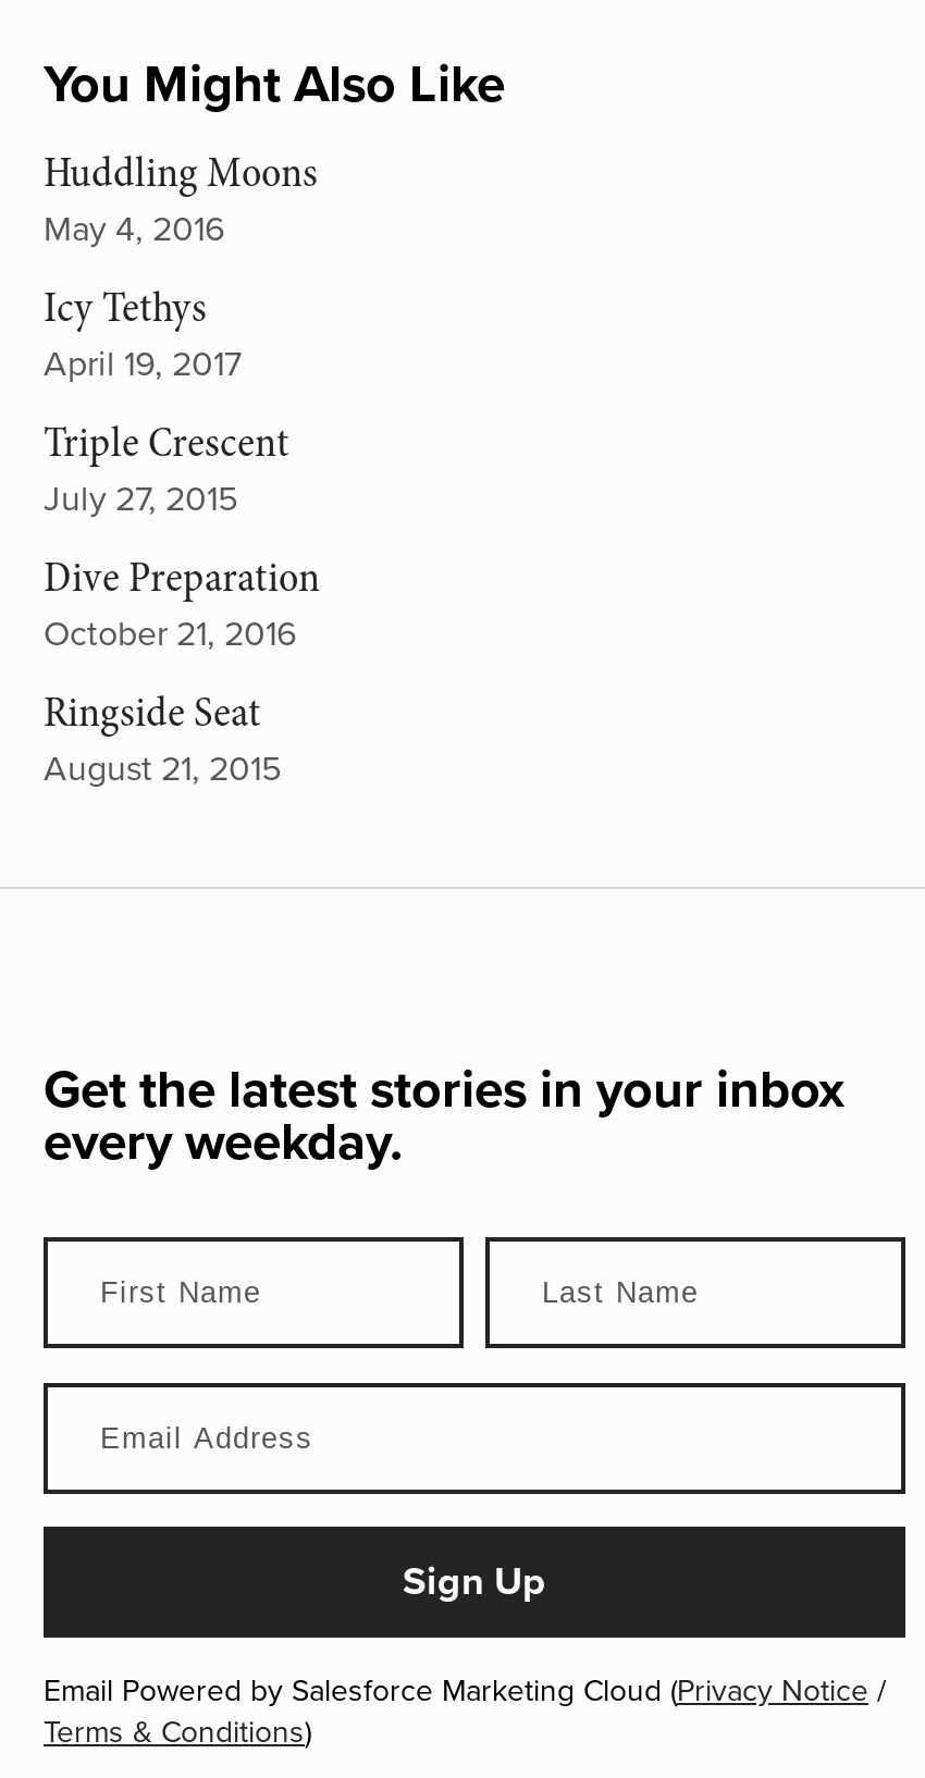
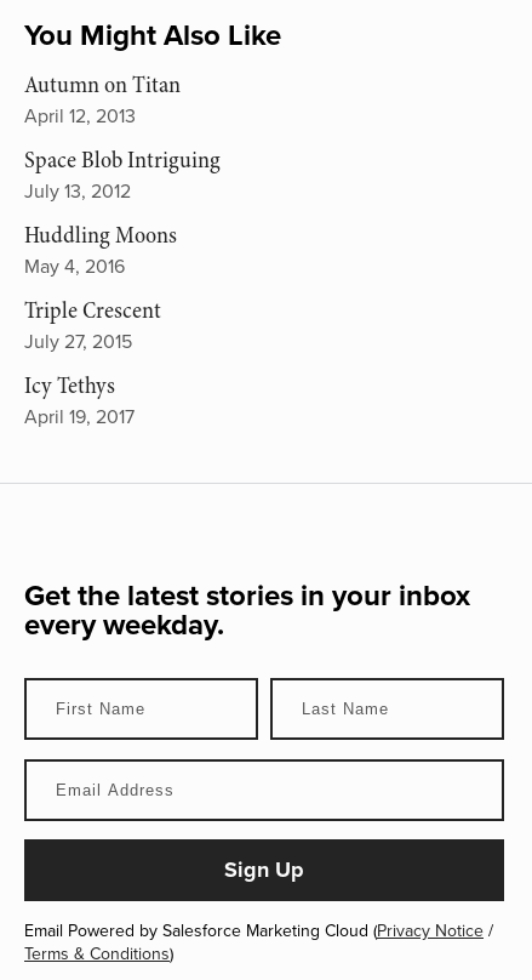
none -> [24,69,221,203] Autumn on Titan | April 12, 2013 | Space Blob Intriguing | July 13, 2012
moved [44,144,318,251] -> [24,219,177,279]: Huddling Moons | May 4, 2016
moved [44,279,242,386] -> [24,370,135,429]: Icy Tethys | April 19, 2017
moved [44,414,289,521] -> [24,294,161,354]: Triple Crescent | July 27, 2015
[44,549,320,790] Dive Preparation | October 21, 2016 | Ringside Seat | August 21, 2015 -> none

